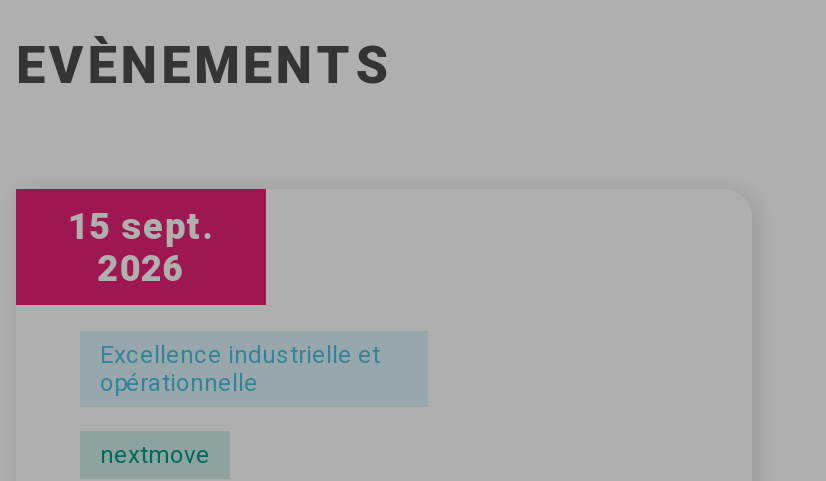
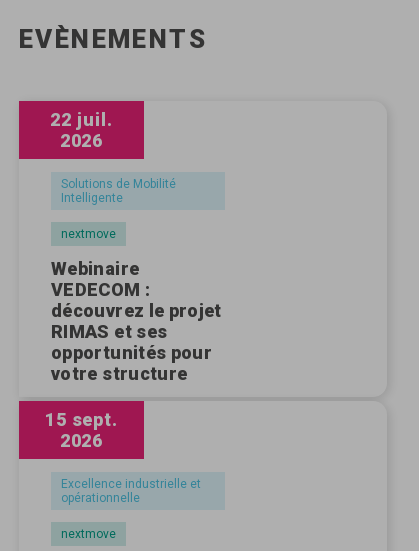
none -> [50,109,222,384] 22 juil. | 2026 | Solutions de Mobilité | Intelligente | nextmove | Webinaire | VEDECOM : | découvrez le projet | RIMAS et ses | opportunités pour | votre structure

